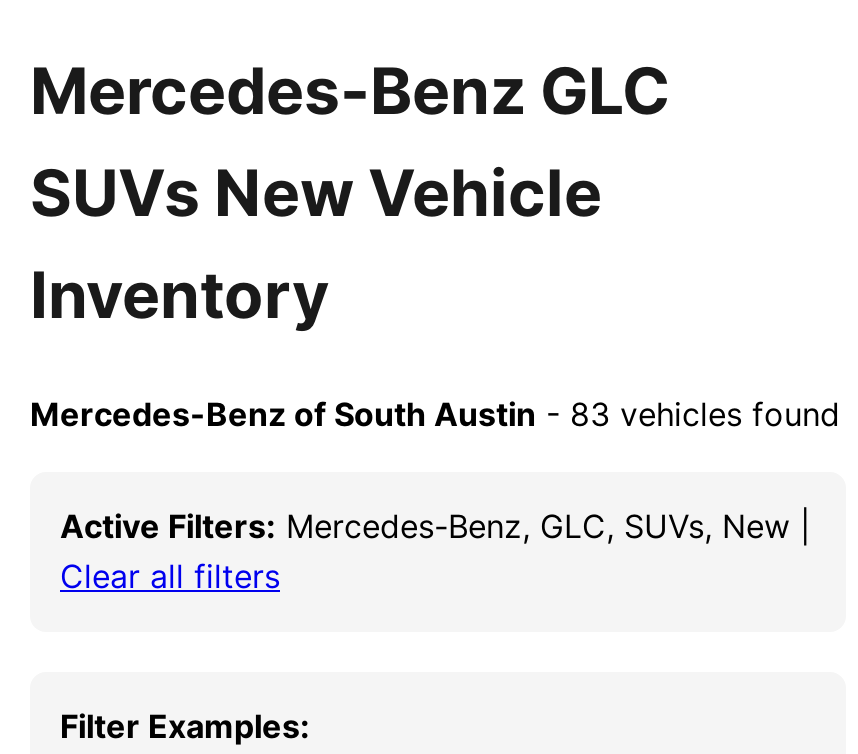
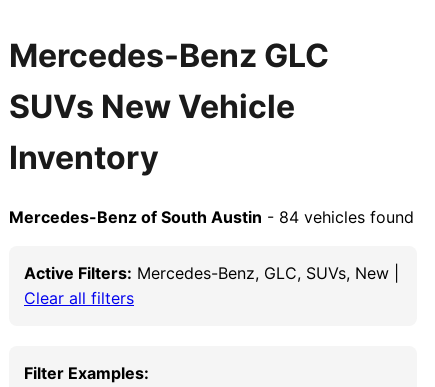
[30,394,840,434] Mercedes-Benz of South Austin - 83 vehicles found -> [9,207,414,227] Mercedes-Benz of South Austin - 84 vehicles found

